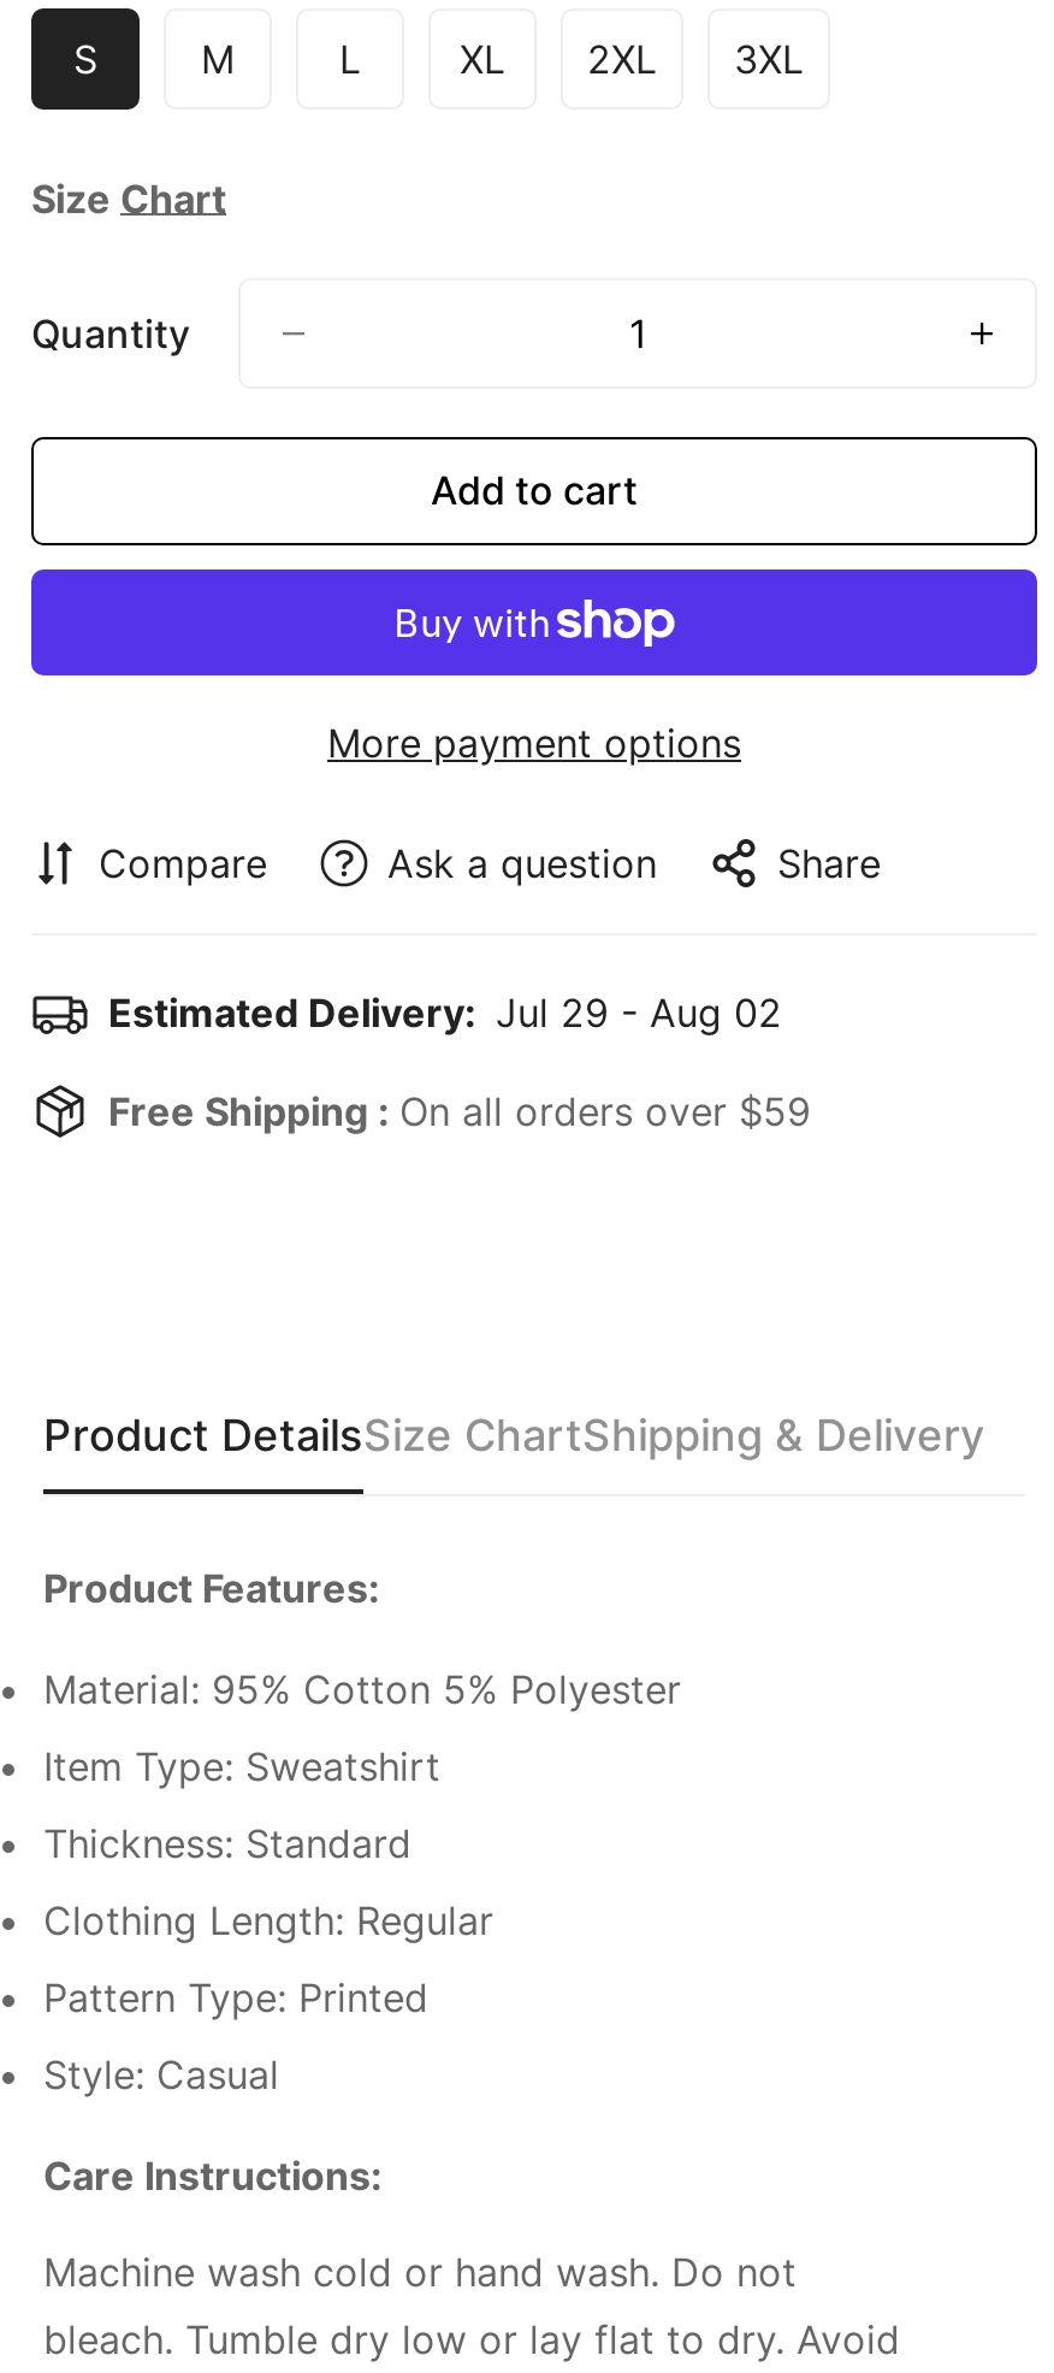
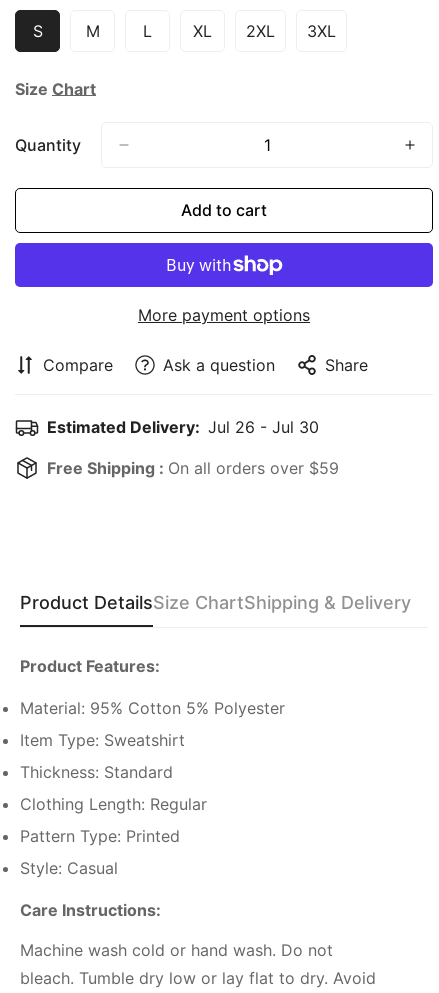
[108,987,782,1036] Estimated Delivery: Jul 29 - Aug 02 -> [47,417,319,437] Estimated Delivery: Jul 26 - Jul 30

